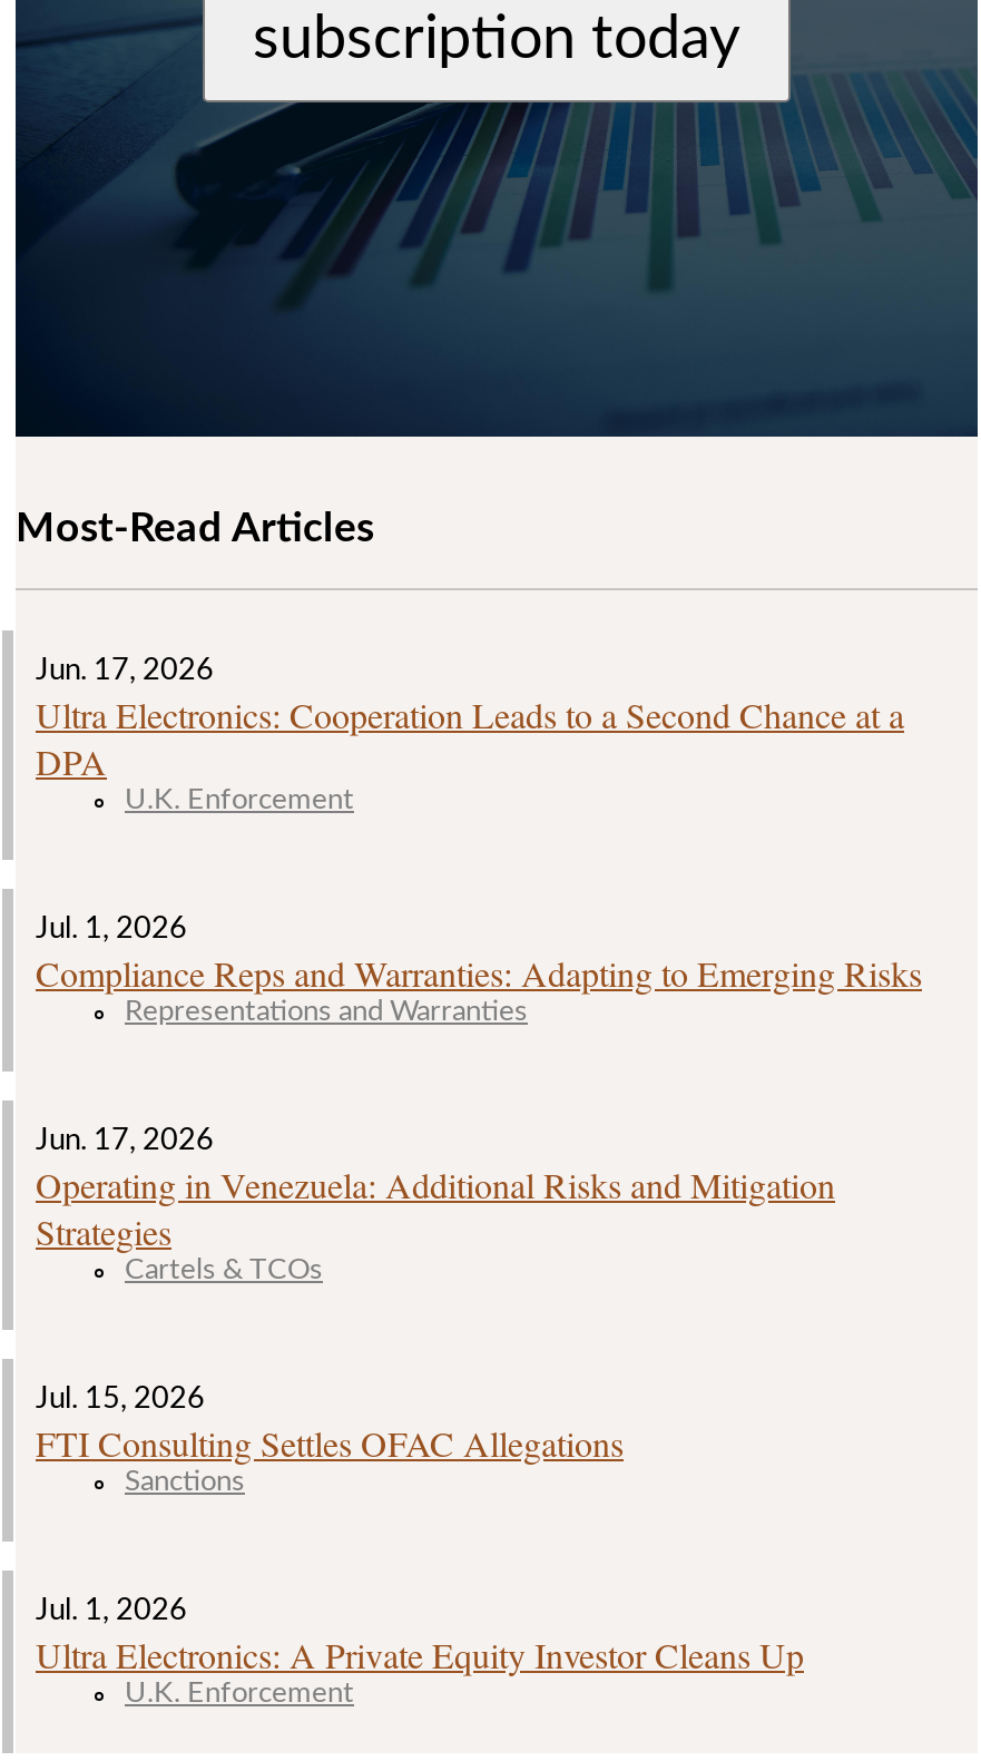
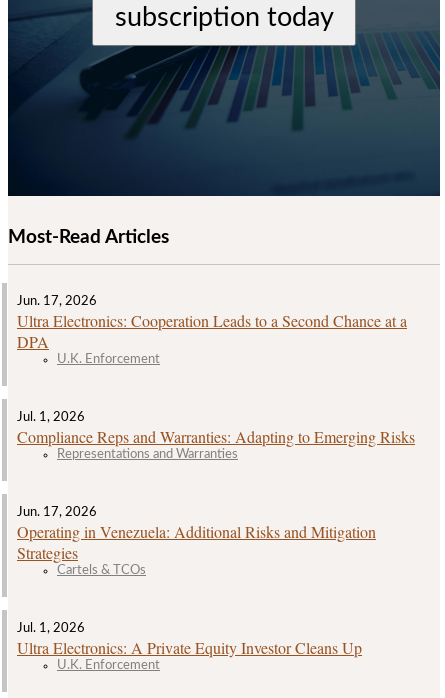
[36,1384,624,1497] Jul. 15, 2026 | FTI Consulting Settles OFAC Allegations | Sanctions -> none

